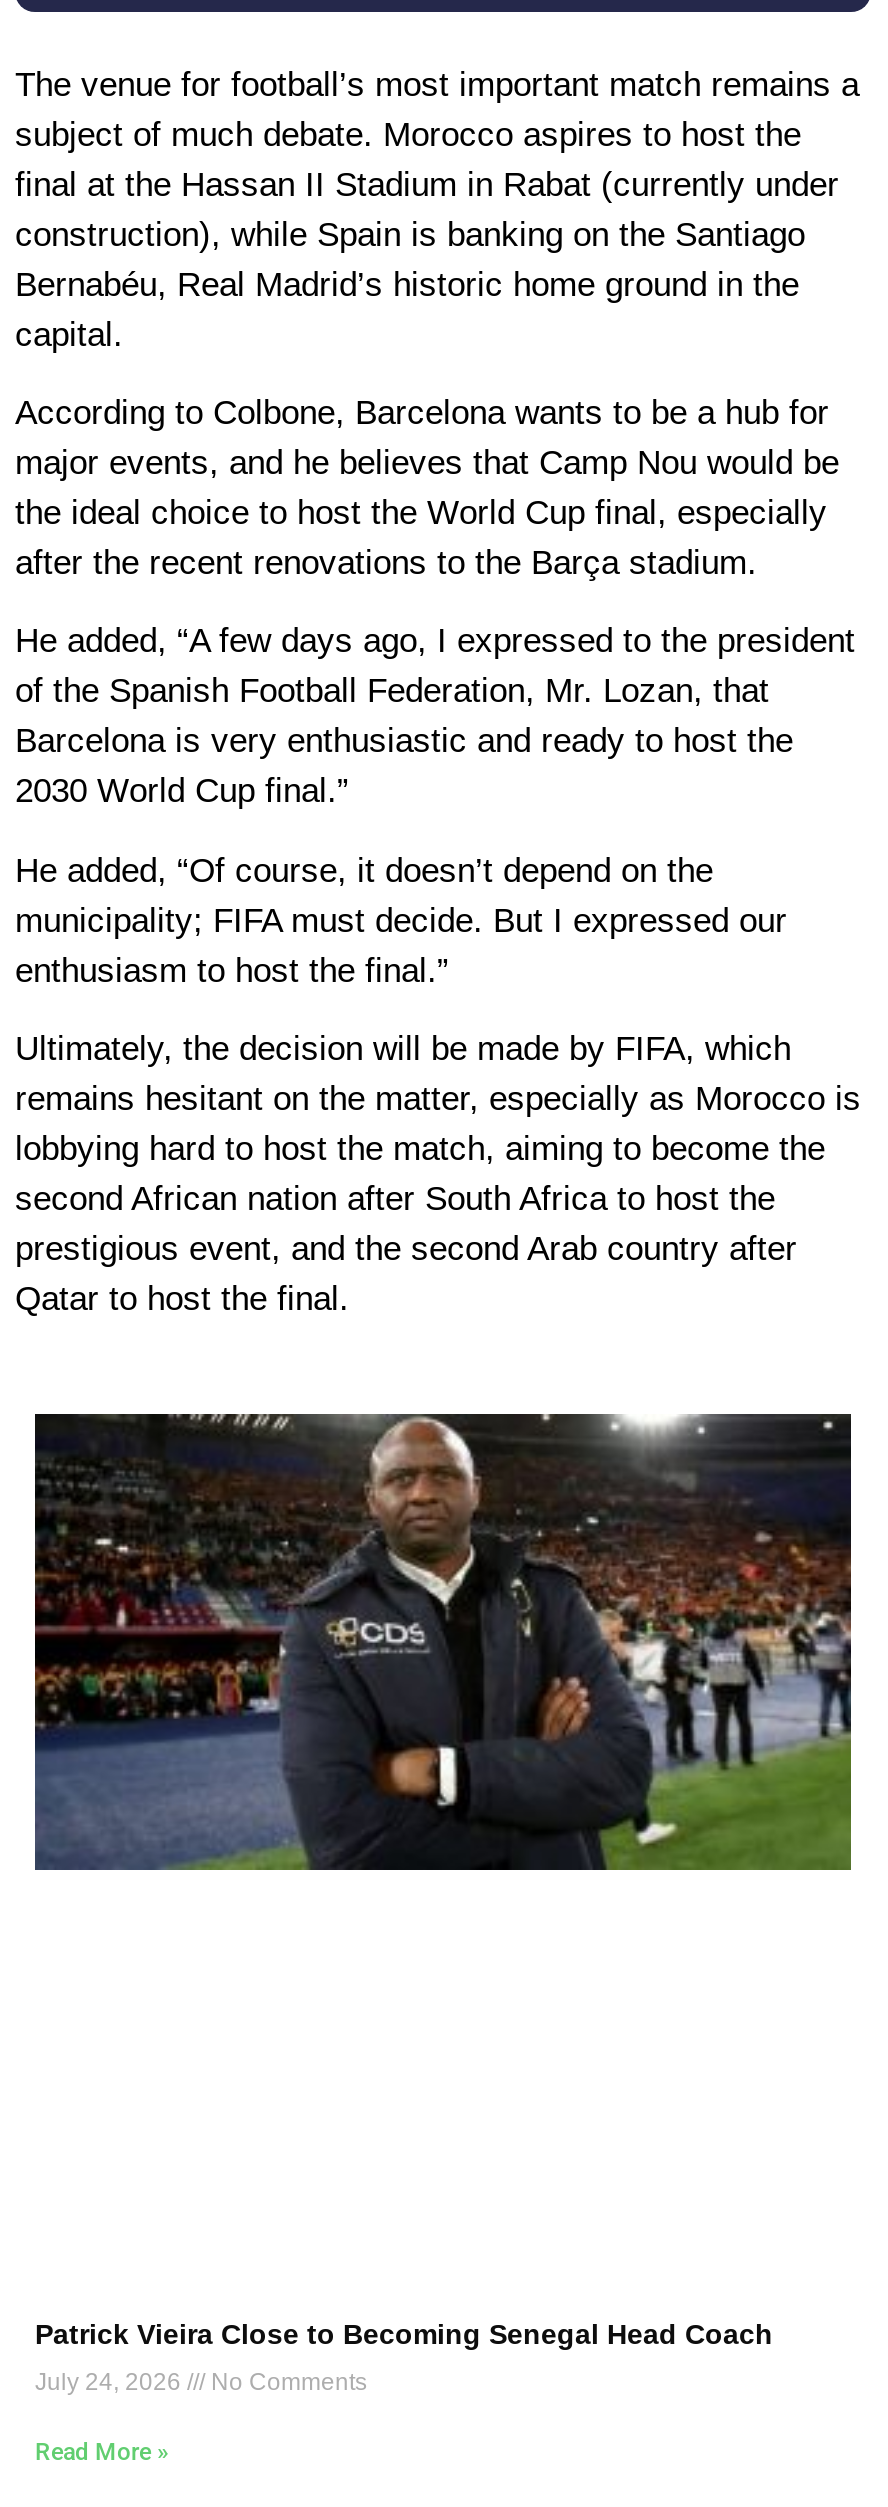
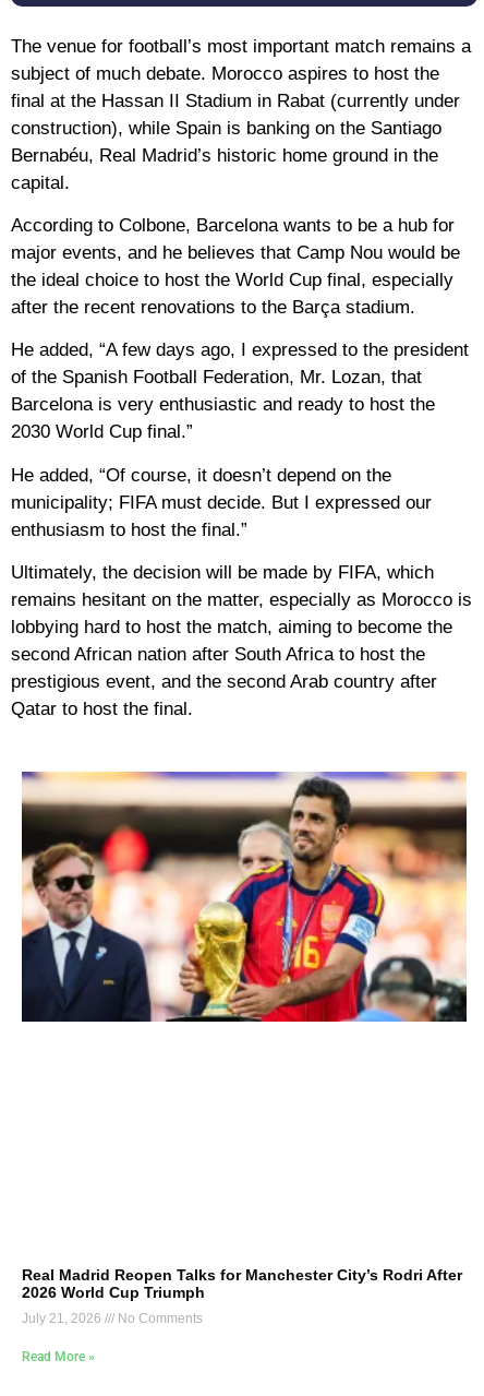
[33,1412,853,1874] [image] -> [21,771,468,1023] [image]
[35,2318,773,2350] Patrick Vieira Close to Becoming Senegal Head Coach -> [22,1267,462,1302] Real Madrid Reopen Talks for Manchester City’s Rodri After | 2026 World Cup Triumph
[35,2368,367,2396] July 24, 2026 No Comments -> [22,1311,203,1327] July 21, 2026 No Comments

